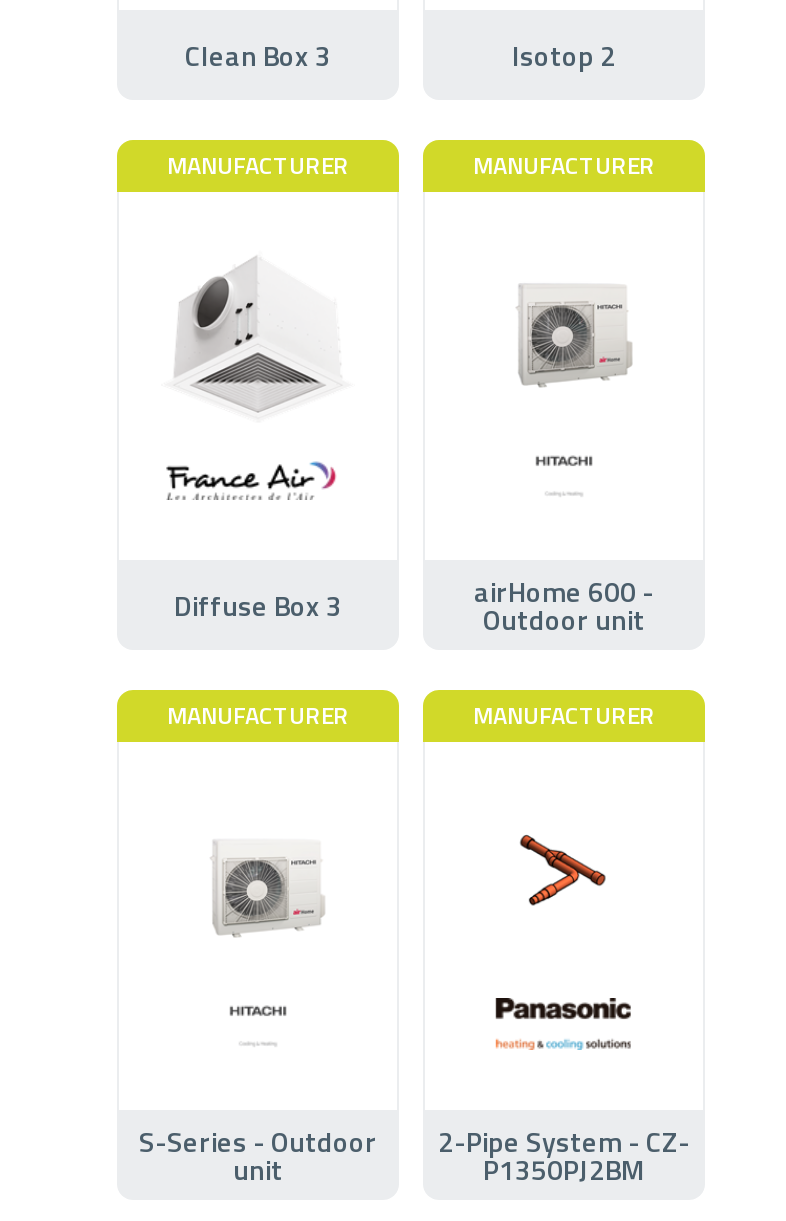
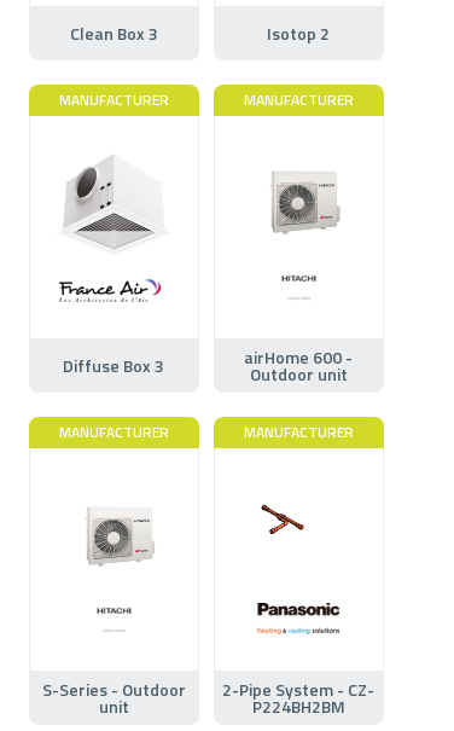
[503,834,607,908] [image] -> [260,504,324,546] [image]
[483,1147,645,1189] P1350PJ2BM -> [252,693,345,718] P224BH2BM

